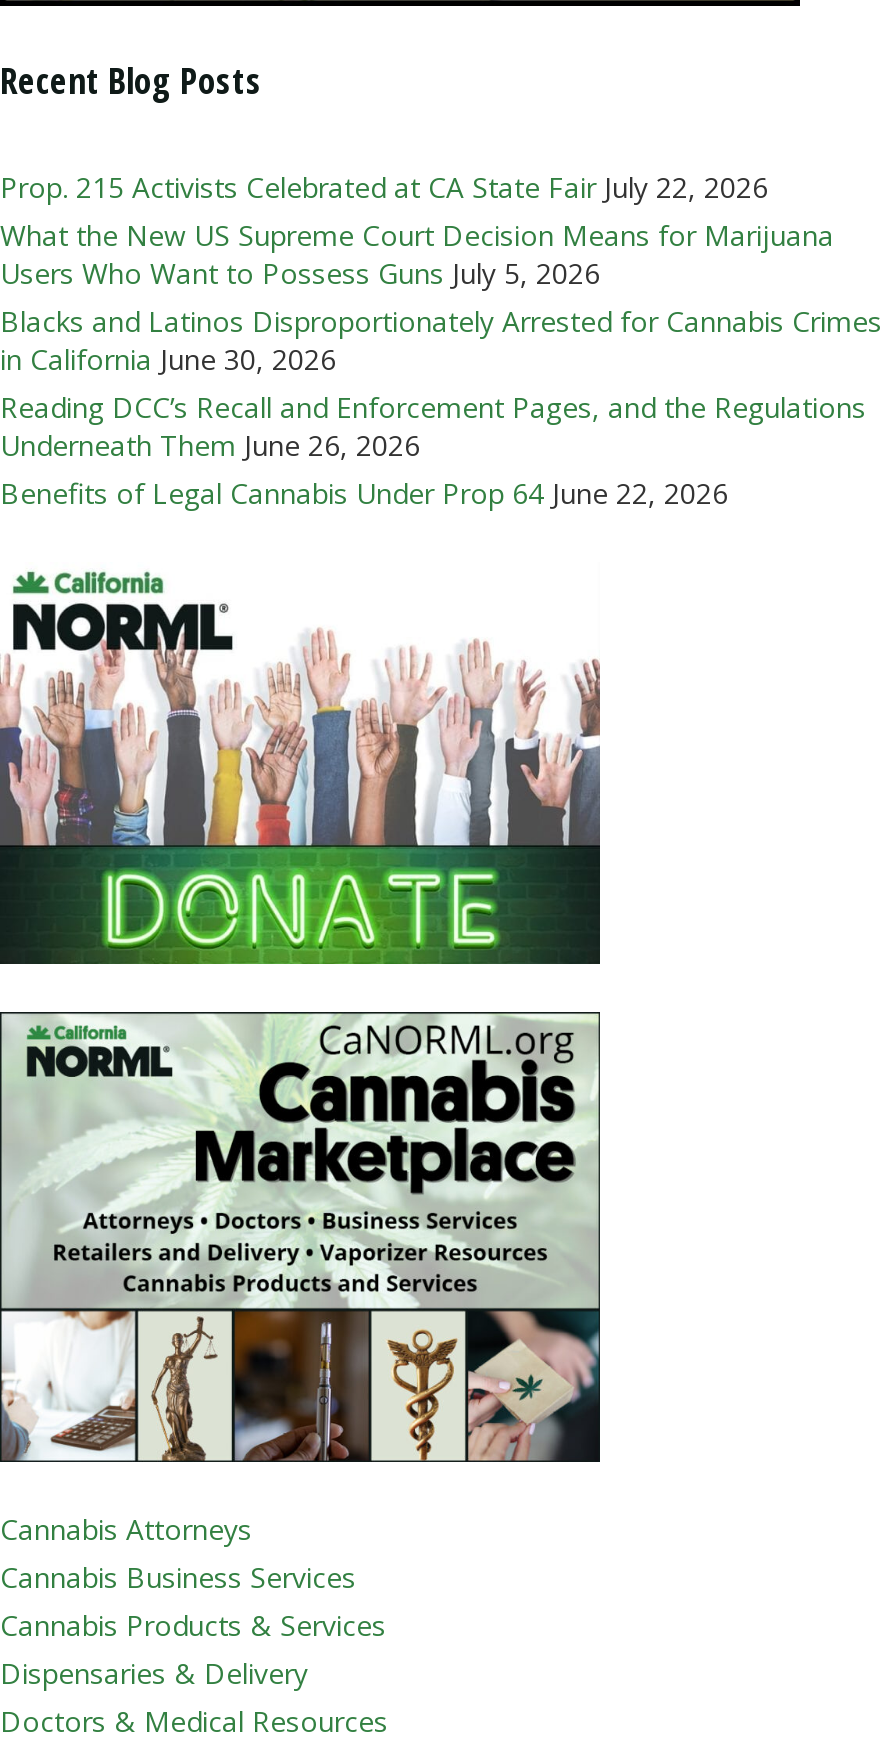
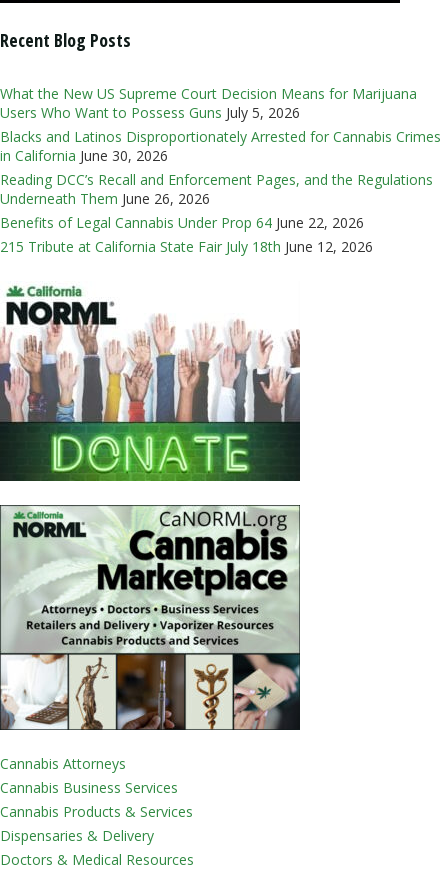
[0,169,768,207] Prop. 215 Activists Celebrated at CA State Fair July 22, 2026 -> none
moved [0,217,882,513] -> [0,84,441,232]: What the New US Supreme Court Decision Means for Marijuana | Users Who Want to Possess Guns July 5, 2026 | Blacks and Latinos Disproportionately Arrested for Cannabis Crimes | in California June 30, 2026 | Reading DCC’s Recall and Enforcement Pages, and the Regulations | Underneath Them June 26, 2026 | Benefits of Legal Cannabis Under Prop 64 June 22, 2026
none -> [0,237,373,256] 215 Tribute at California State Fair July 18th June 12, 2026

